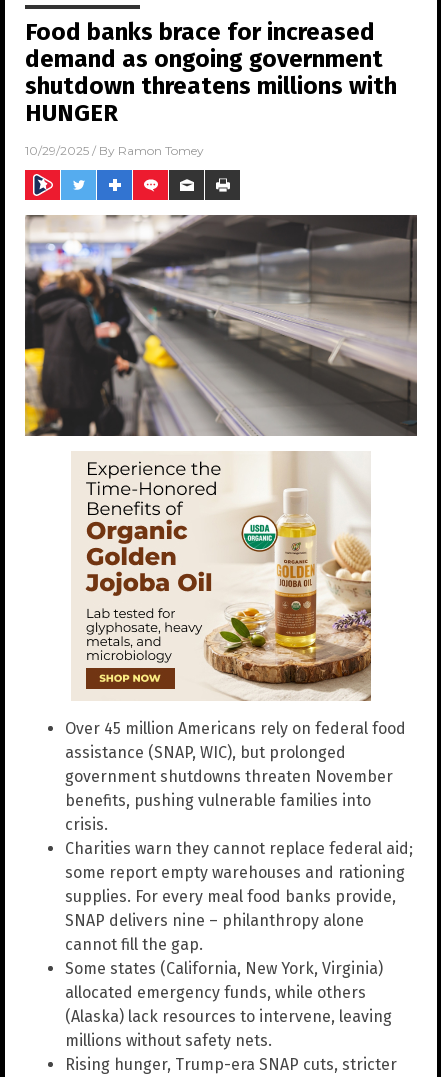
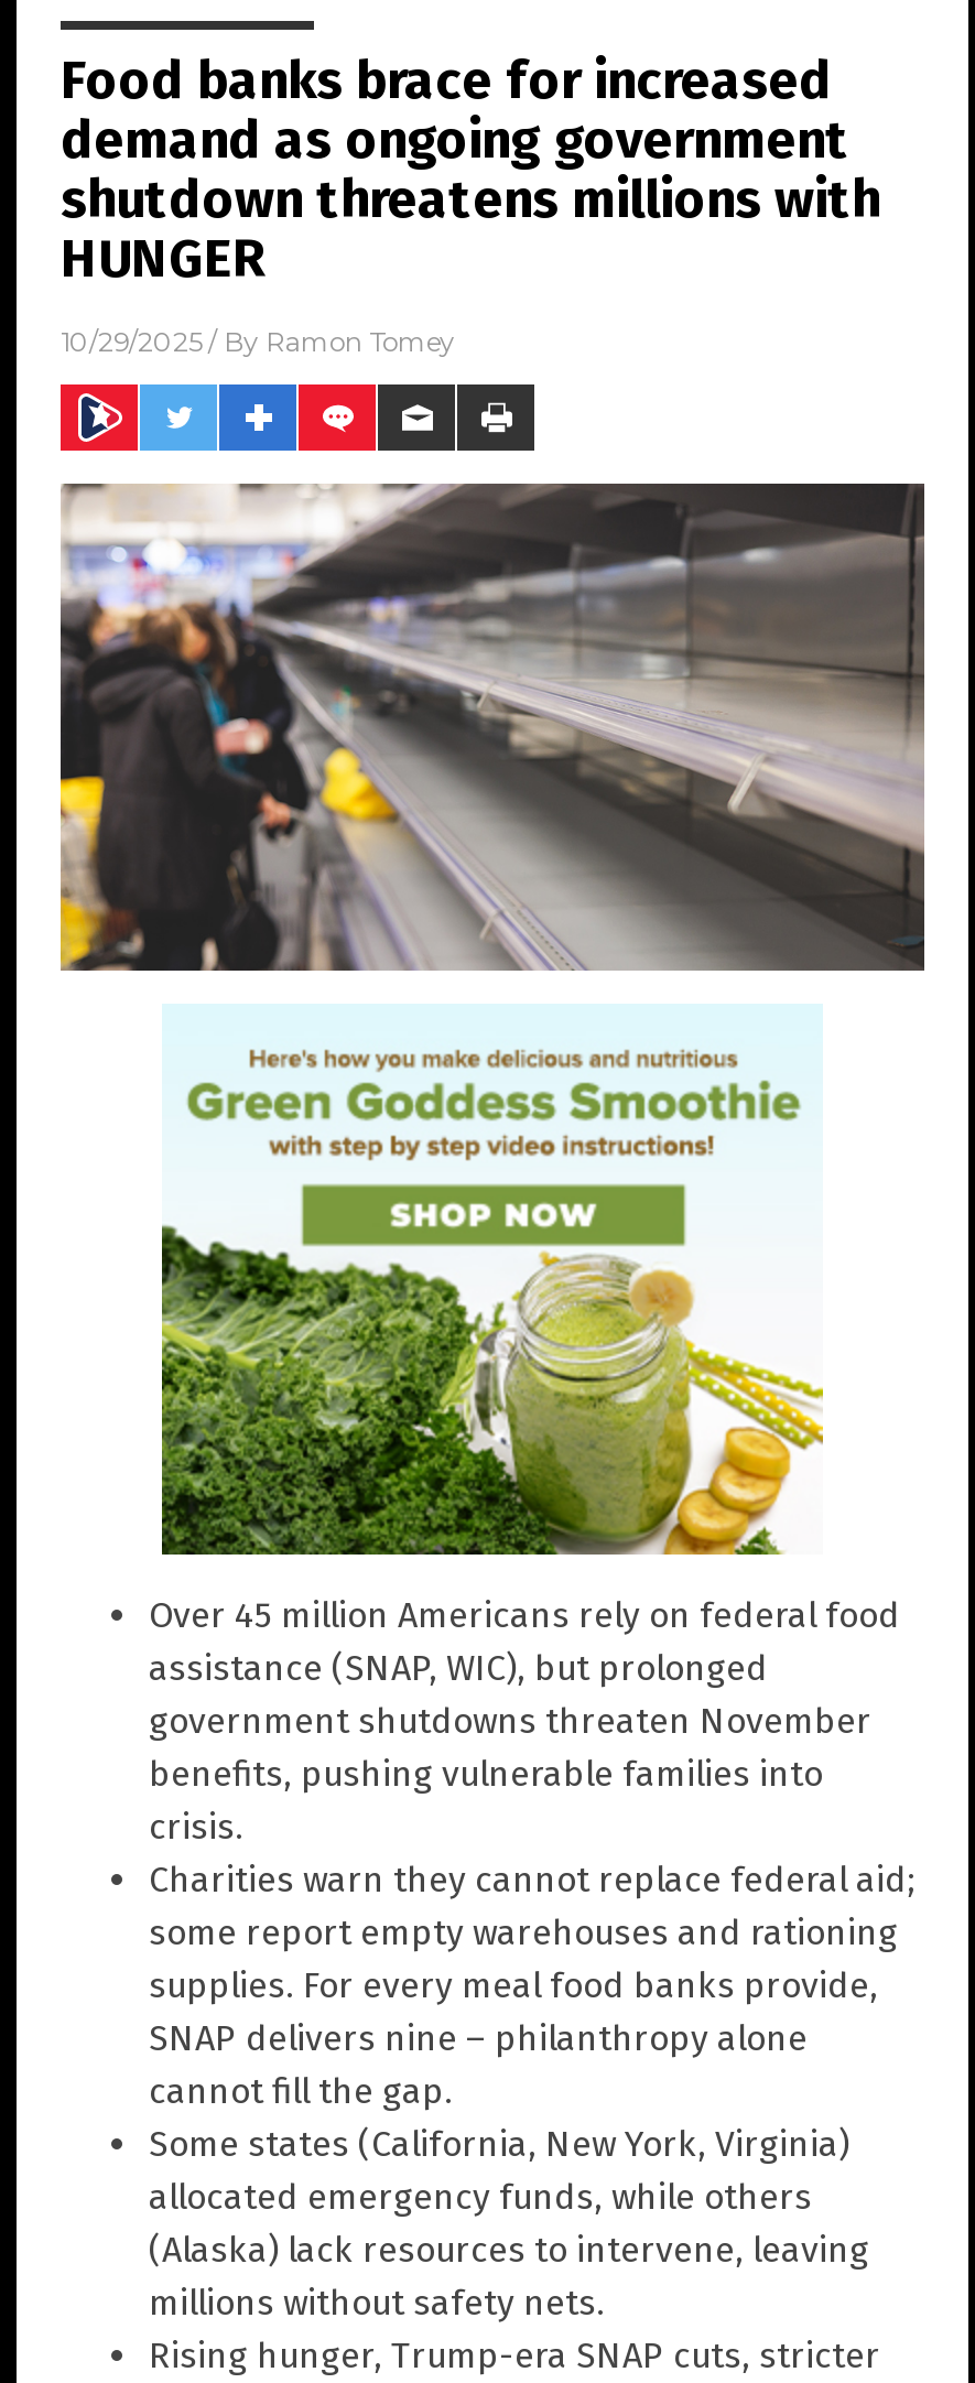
[71,451,372,702] [image] -> [160,1006,823,1557] [image]

